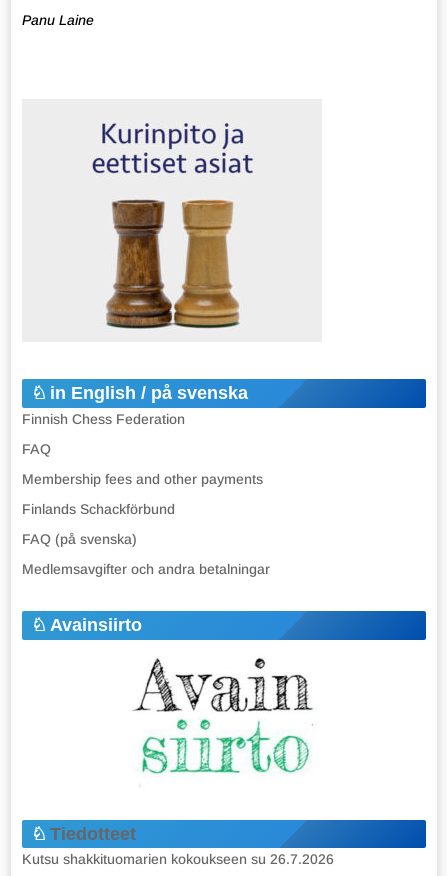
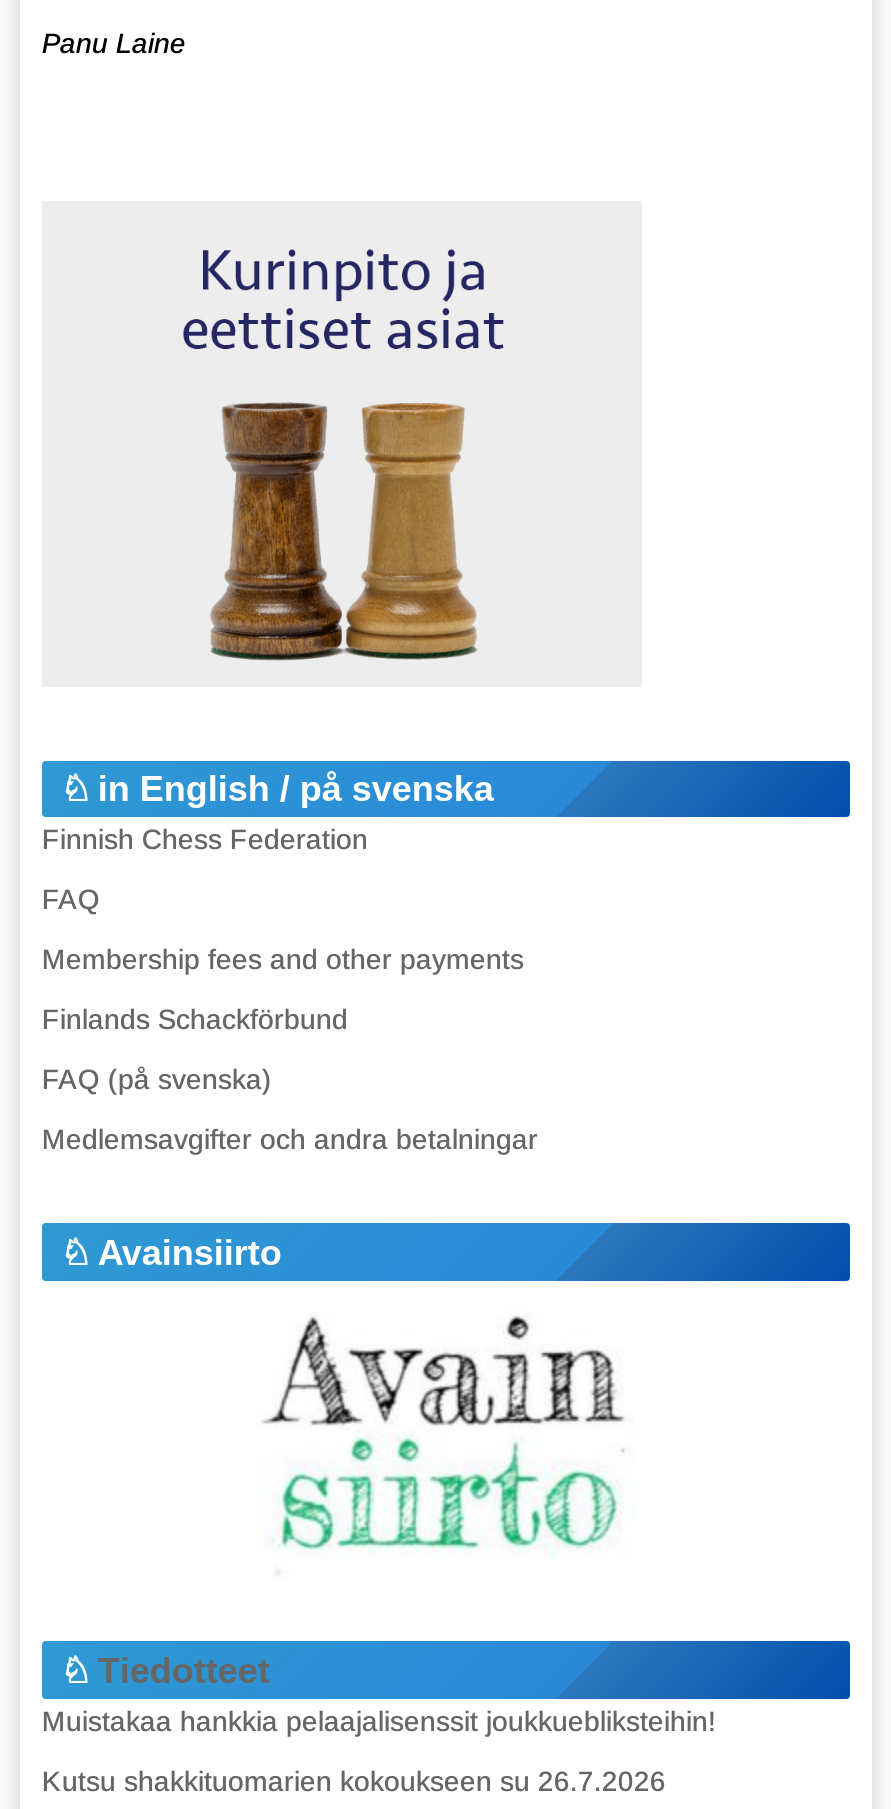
none -> [42,1705,716,1737] Muistakaa hankkia pelaajalisenssit joukkuebliksteihin!

